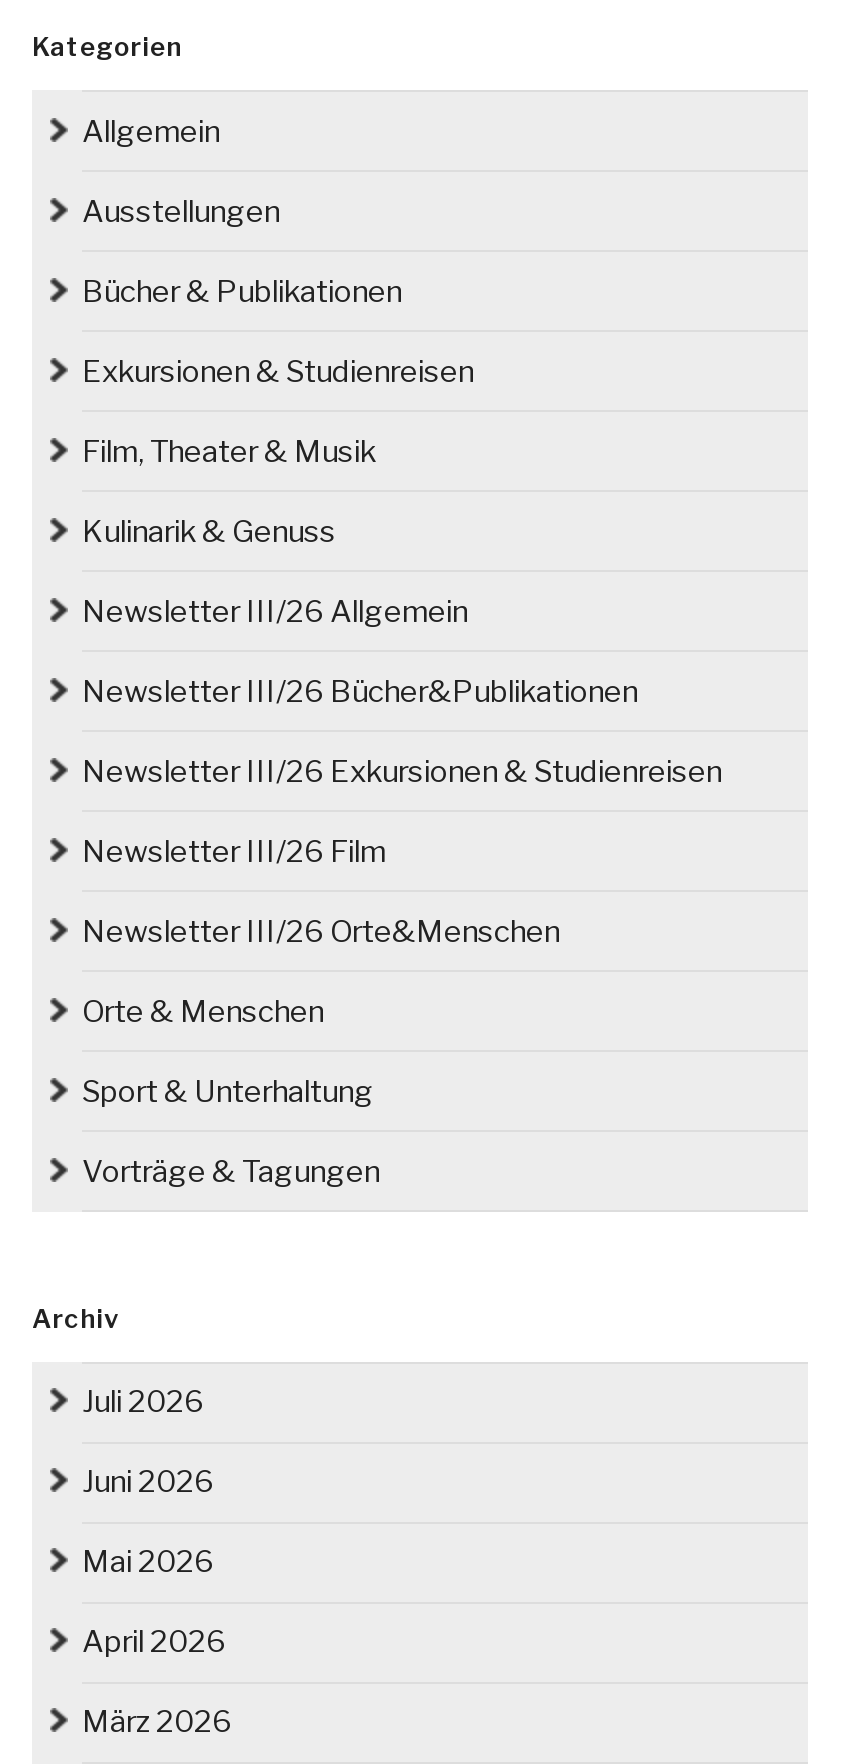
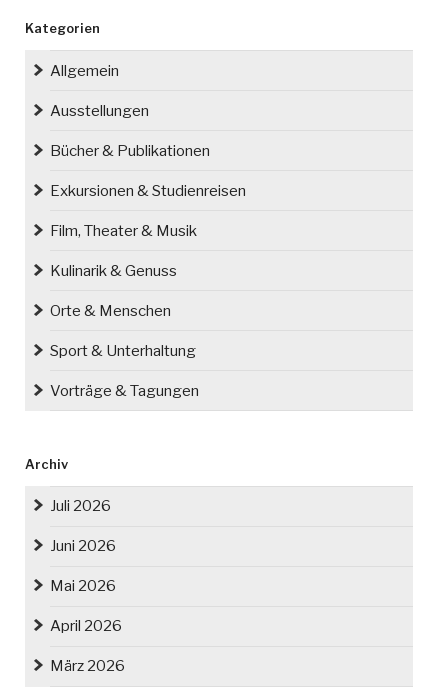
[82,593,722,949] Newsletter III/26 Allgemein | Newsletter III/26 Bücher&Publikationen | Newsletter III/26 Exkursionen & Studienreisen | Newsletter III/26 Film | Newsletter III/26 Orte&Menschen -> none

